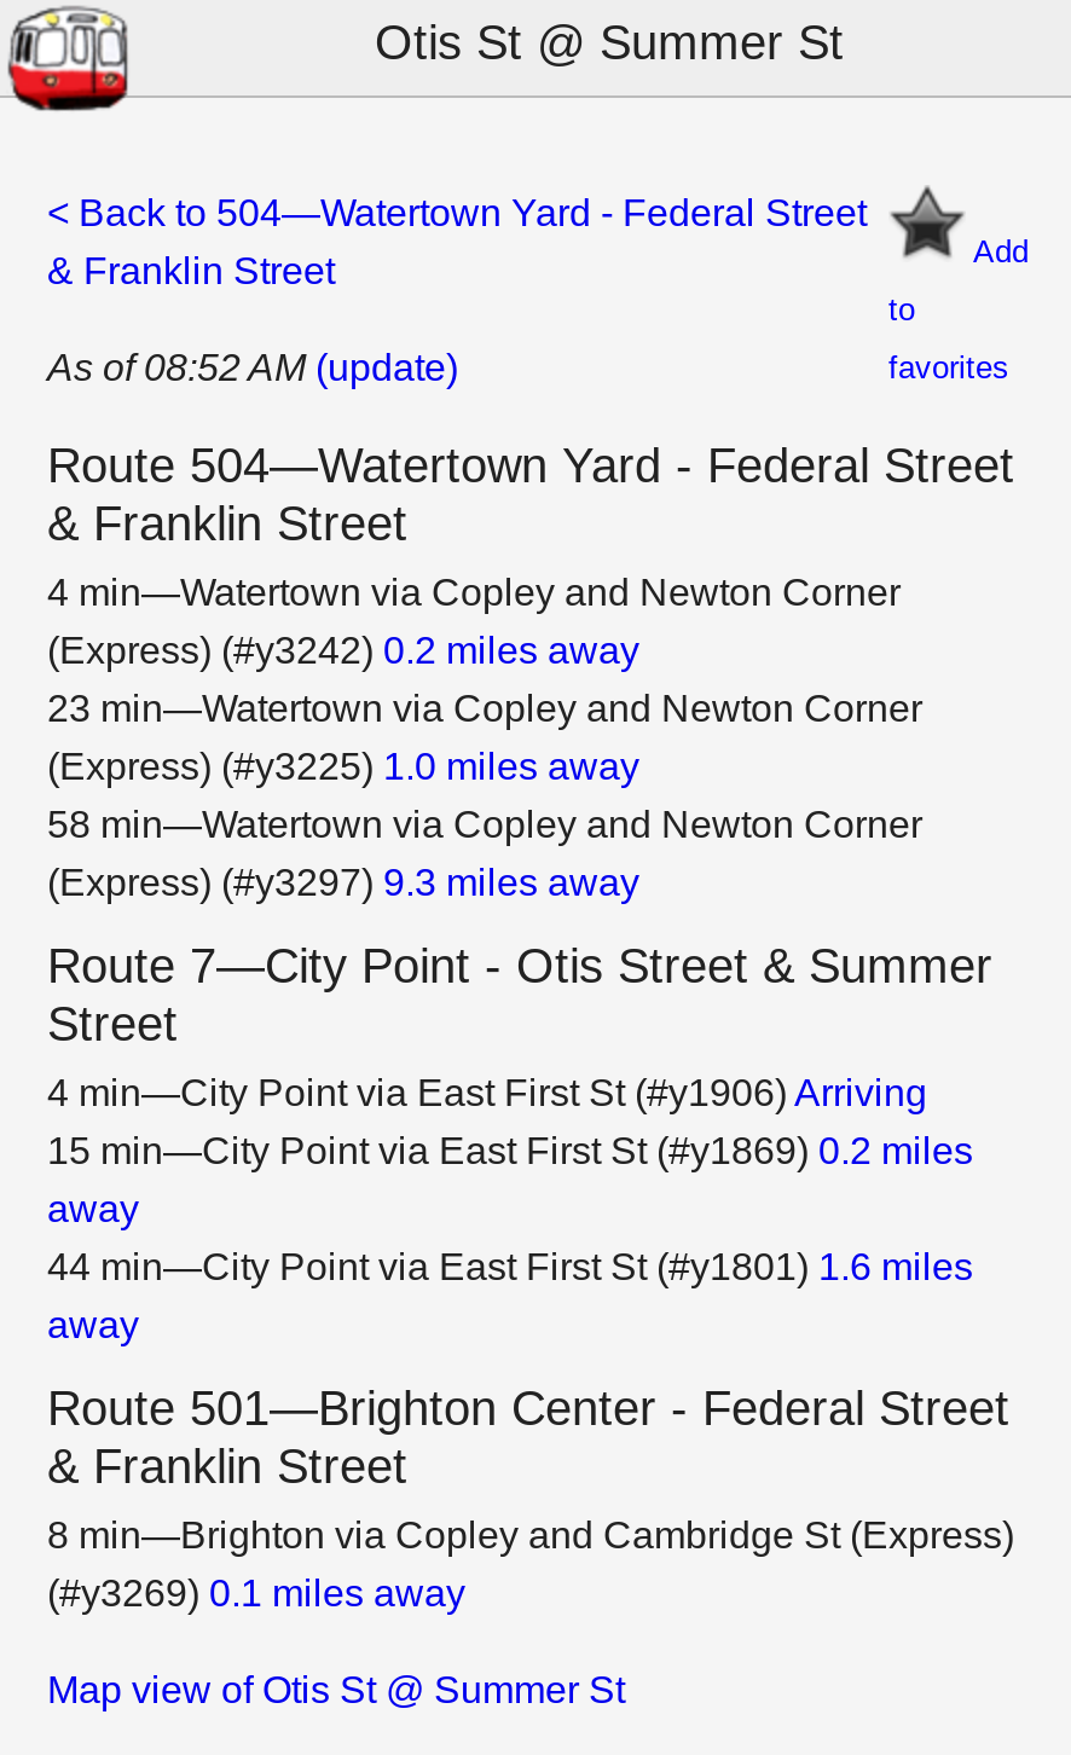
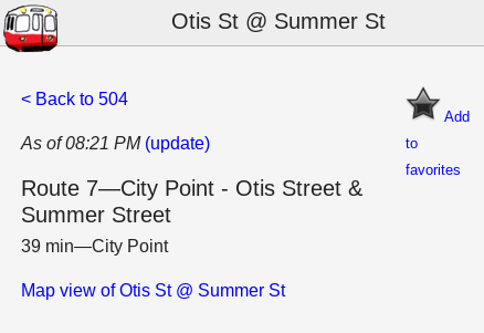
[47,192,1014,1614] < Back to 504—Watertown Yard - Federal Street | & Franklin Street | As of 08:52 AM (update) | Route 504—Watertown Yard - Federal Street | & Franklin Street | 4 min—Watertown via Copley and Newton Corner | (Express) (#y3242) 0.2 miles away | 23 min—Watertown via Copley and Newton Corner | (Express) (#y3225) 1.0 miles away | 58 min—Watertown via Copley and Newton Corner | (Express) (#y3297) 9.3 miles away | Route 7—City Point - Otis Street & Summer | Street | 4 min—City Point via East First St (#y1906) Arriving | 15 min—City Point via East First St (#y1869) 0.2 miles | away | 44 min—City Point via East First St (#y1801) 1.6 miles | away | Route 501—Brighton Center - Federal Street | & Franklin Street | 8 min—Brighton via Copley and Cambridge St (Express) | (#y3269) 0.1 miles away -> [21,90,362,256] < Back to 504 | As of 08:21 PM (update) | Route 7—City Point - Otis Street & | Summer Street | 39 min—City Point

